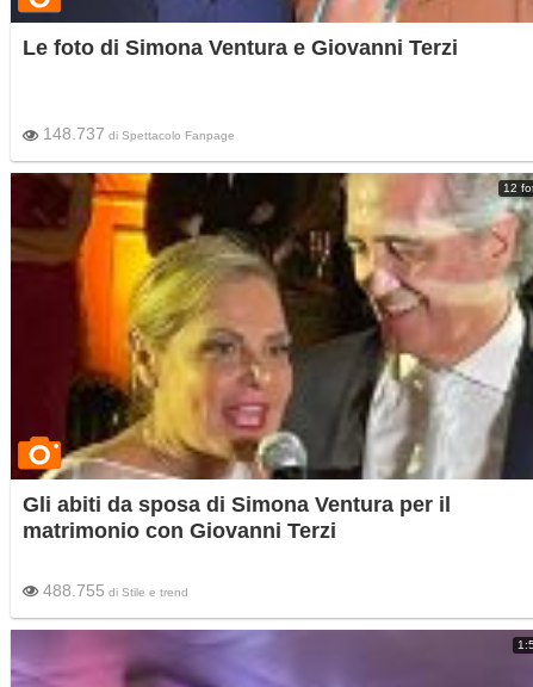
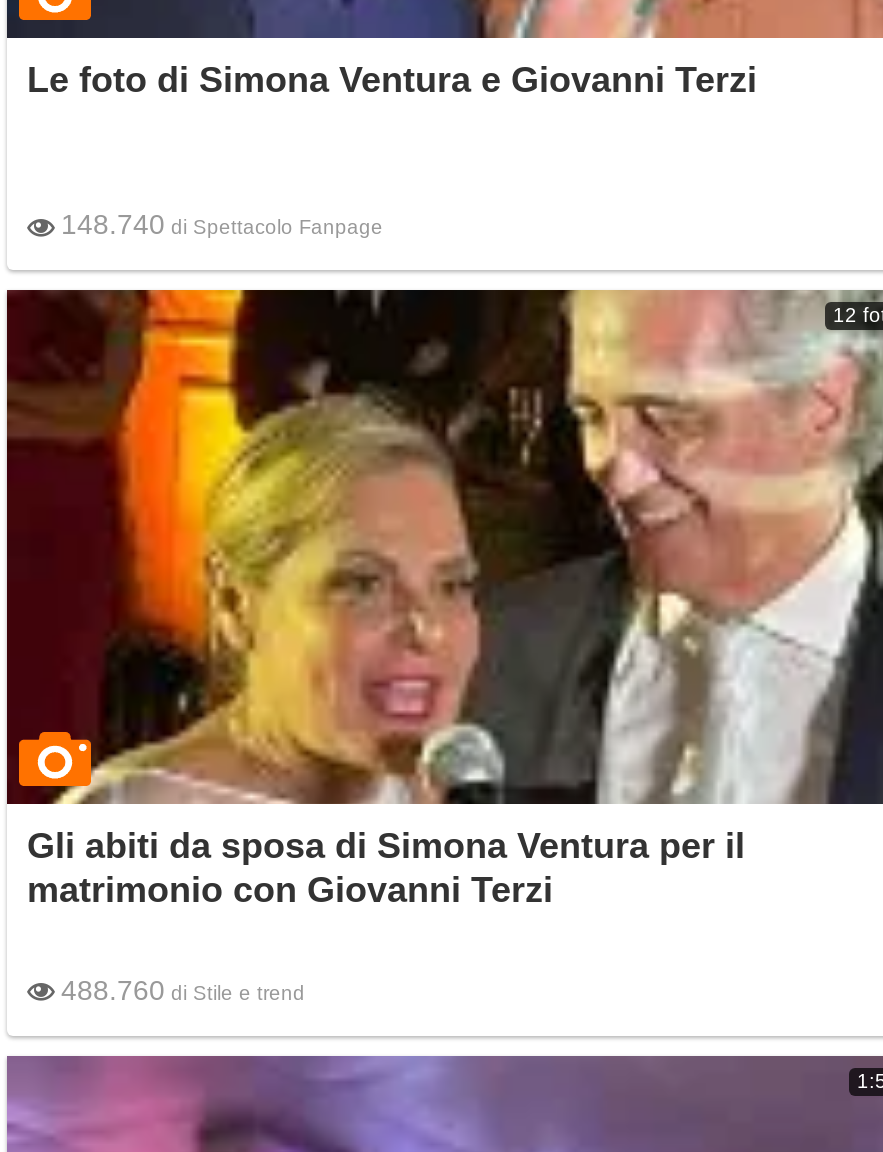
[43,124,235,143] 148.737 di Spettacolo Fanpage -> [61,209,383,241] 148.740 di Spettacolo Fanpage
[43,581,188,600] 488.755 di Stile e trend -> [61,974,305,1006] 488.760 di Stile e trend

